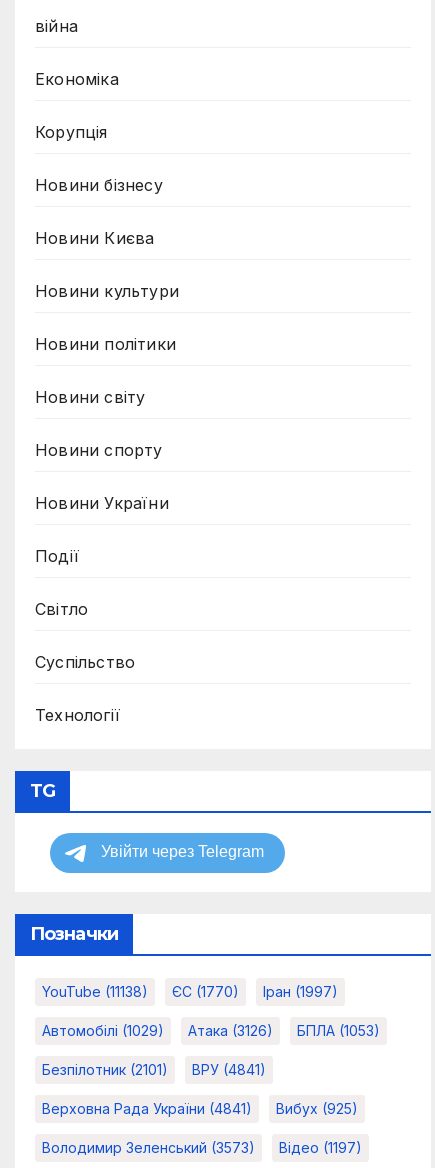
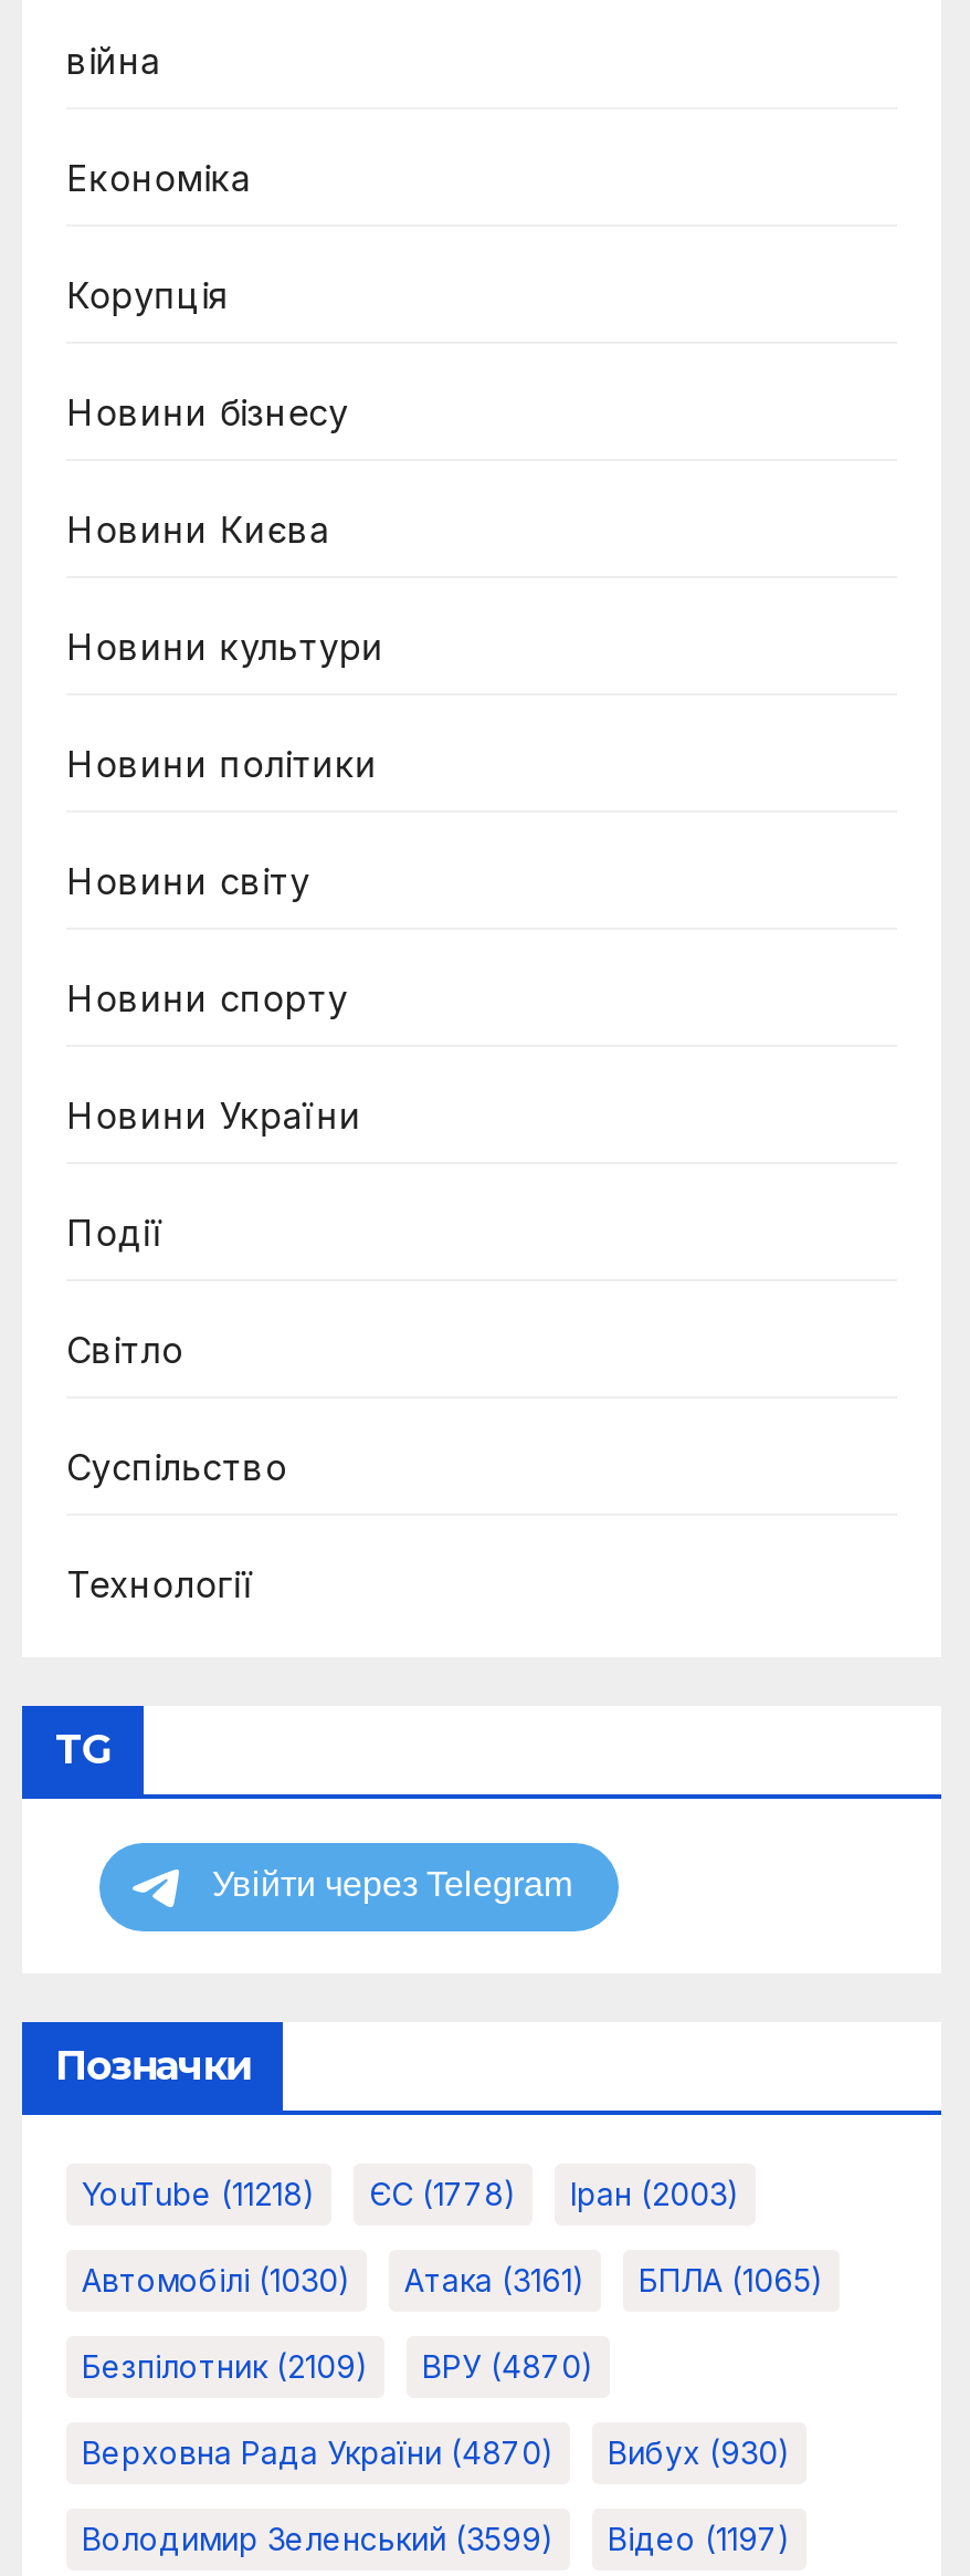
[42,983,148,1000] YouTube (11138) -> [82,2175,316,2213] YouTube (11218)
[172,983,239,1000] ЄС (1770) -> [369,2175,517,2213] ЄС (1778)
[263,983,338,1000] Іран (1997) -> [570,2175,740,2213] Іран (2003)
[42,1022,164,1039] Автомобілі (1029) -> [82,2261,351,2299] Автомобілі (1030)
[188,1022,273,1039] Атака (3126) -> [404,2261,586,2299] Атака (3161)
[297,1022,380,1039] БПЛА (1053) -> [639,2261,824,2299] БПЛА (1065)
[42,1061,168,1078] Безпілотник (2101) -> [82,2348,369,2385] Безпілотник (2109)
[192,1061,266,1078] ВРУ (4841) -> [422,2348,594,2385] ВРУ (4870)
[42,1100,252,1117] Верховна Рада України (4841) -> [82,2434,555,2471] Верховна Рада України (4870)
[276,1100,358,1117] Вибух (925) -> [608,2434,791,2471] Вибух (930)
[42,1139,255,1156] Володимир Зеленський (3573) -> [82,2520,555,2558] Володимир Зеленський (3599)

